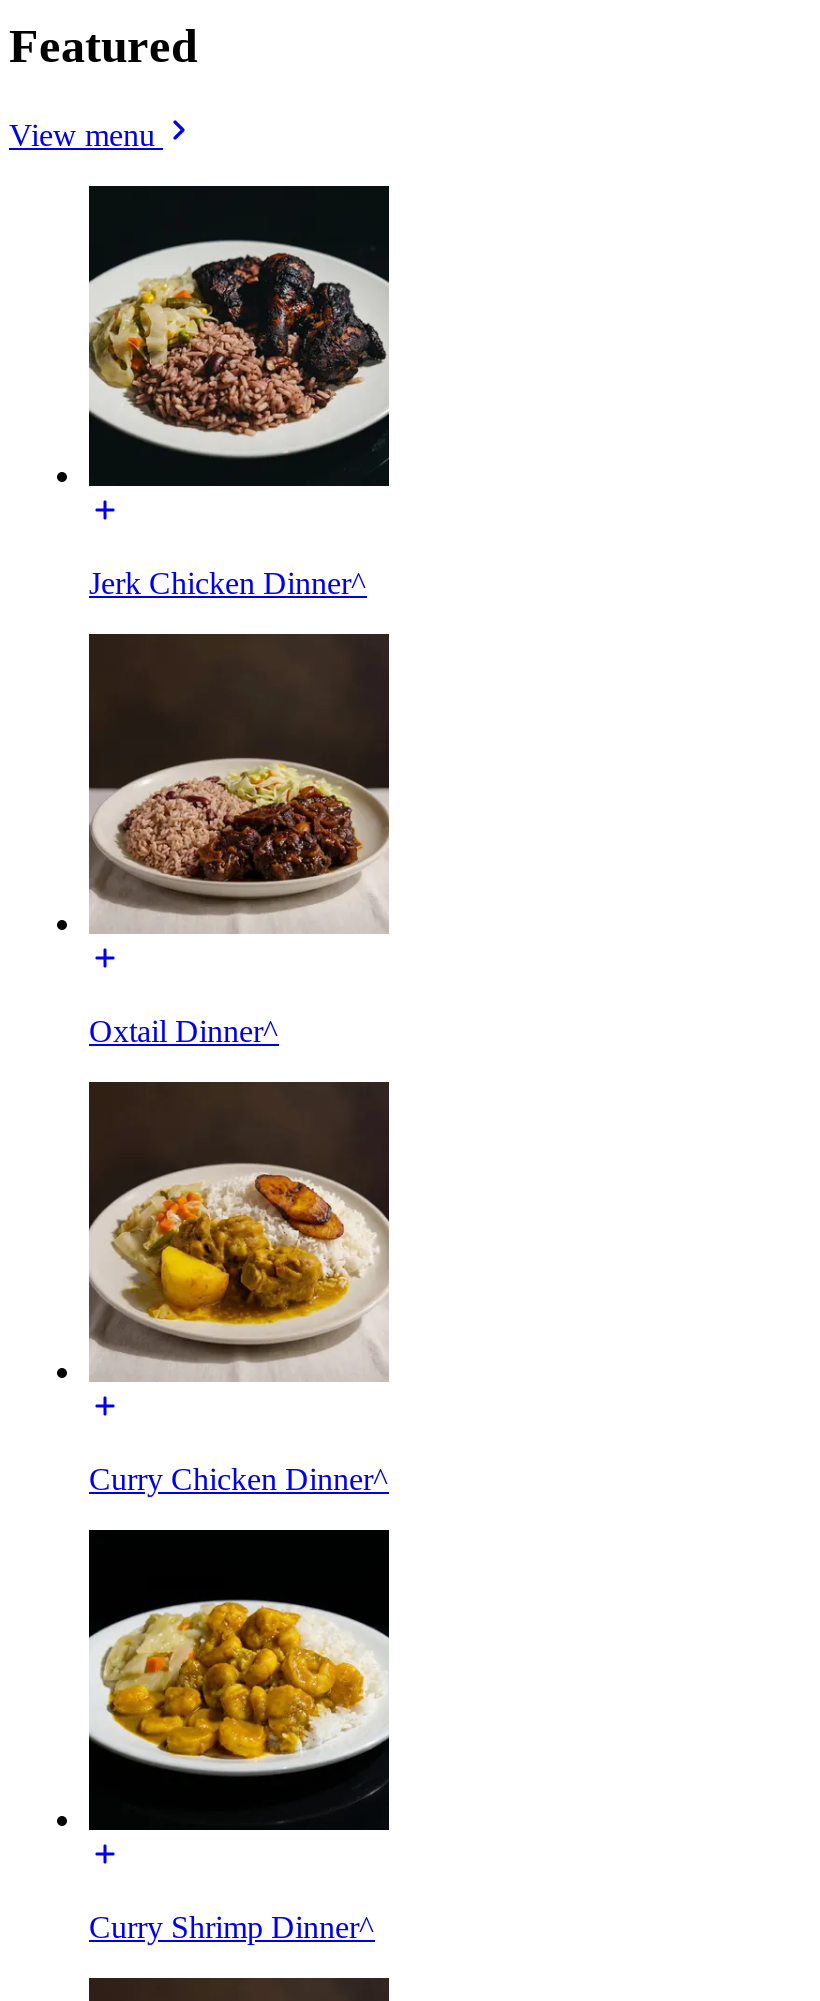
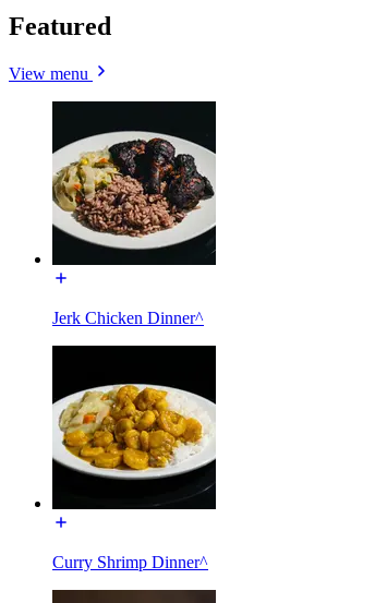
[87,634,391,934] [image] -> none
[89,1015,279,1049] Oxtail Dinner^ -> none
[89,1162,389,1382] [image] -> none
[89,1463,389,1497] Curry Chicken Dinner^ -> none

